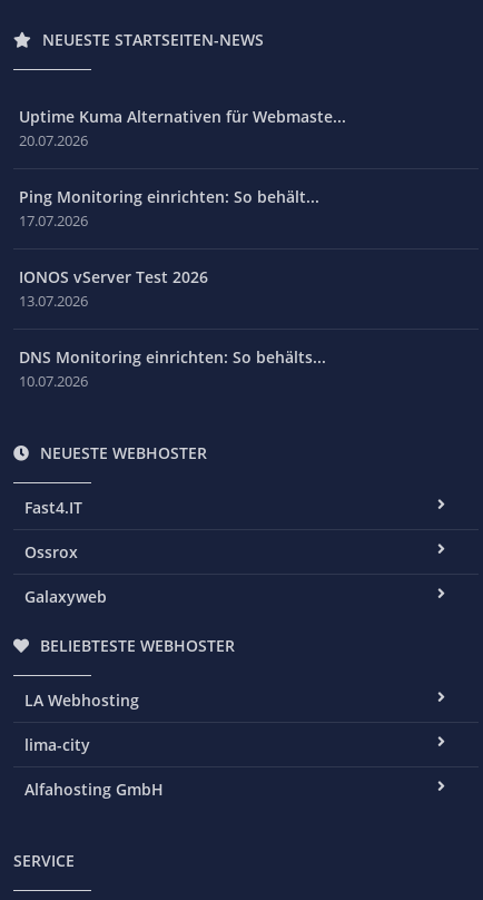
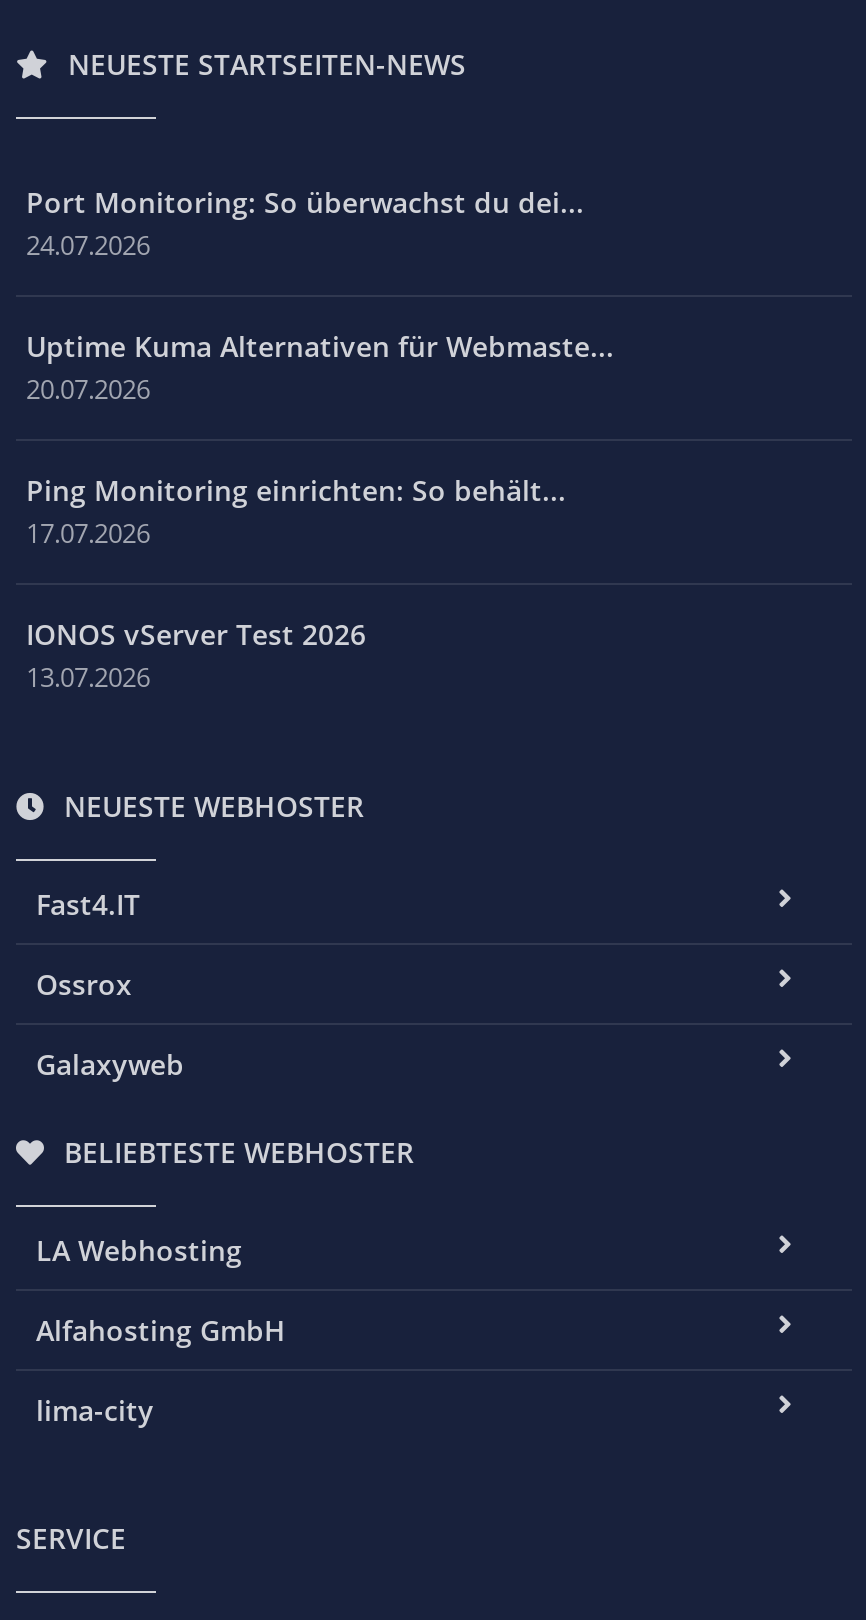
none -> [26,183,584,263] Port Monitoring: So überwachst du dei... | 24.07.2026
moved [19,106,346,311] -> [26,327,614,695]: Uptime Kuma Alternativen für Webmaste... | 20.07.2026 | Ping Monitoring einrichten: So behält... | 17.07.2026 | IONOS vServer Test 2026 | 13.07.2026
[19,347,326,391] DNS Monitoring einrichten: So behälts... | 10.07.2026 -> none
moved [24,734,90,755] -> [36,1391,154,1429]: lima-city
moved [24,779,164,800] -> [36,1311,286,1349]: Alfahosting GmbH

